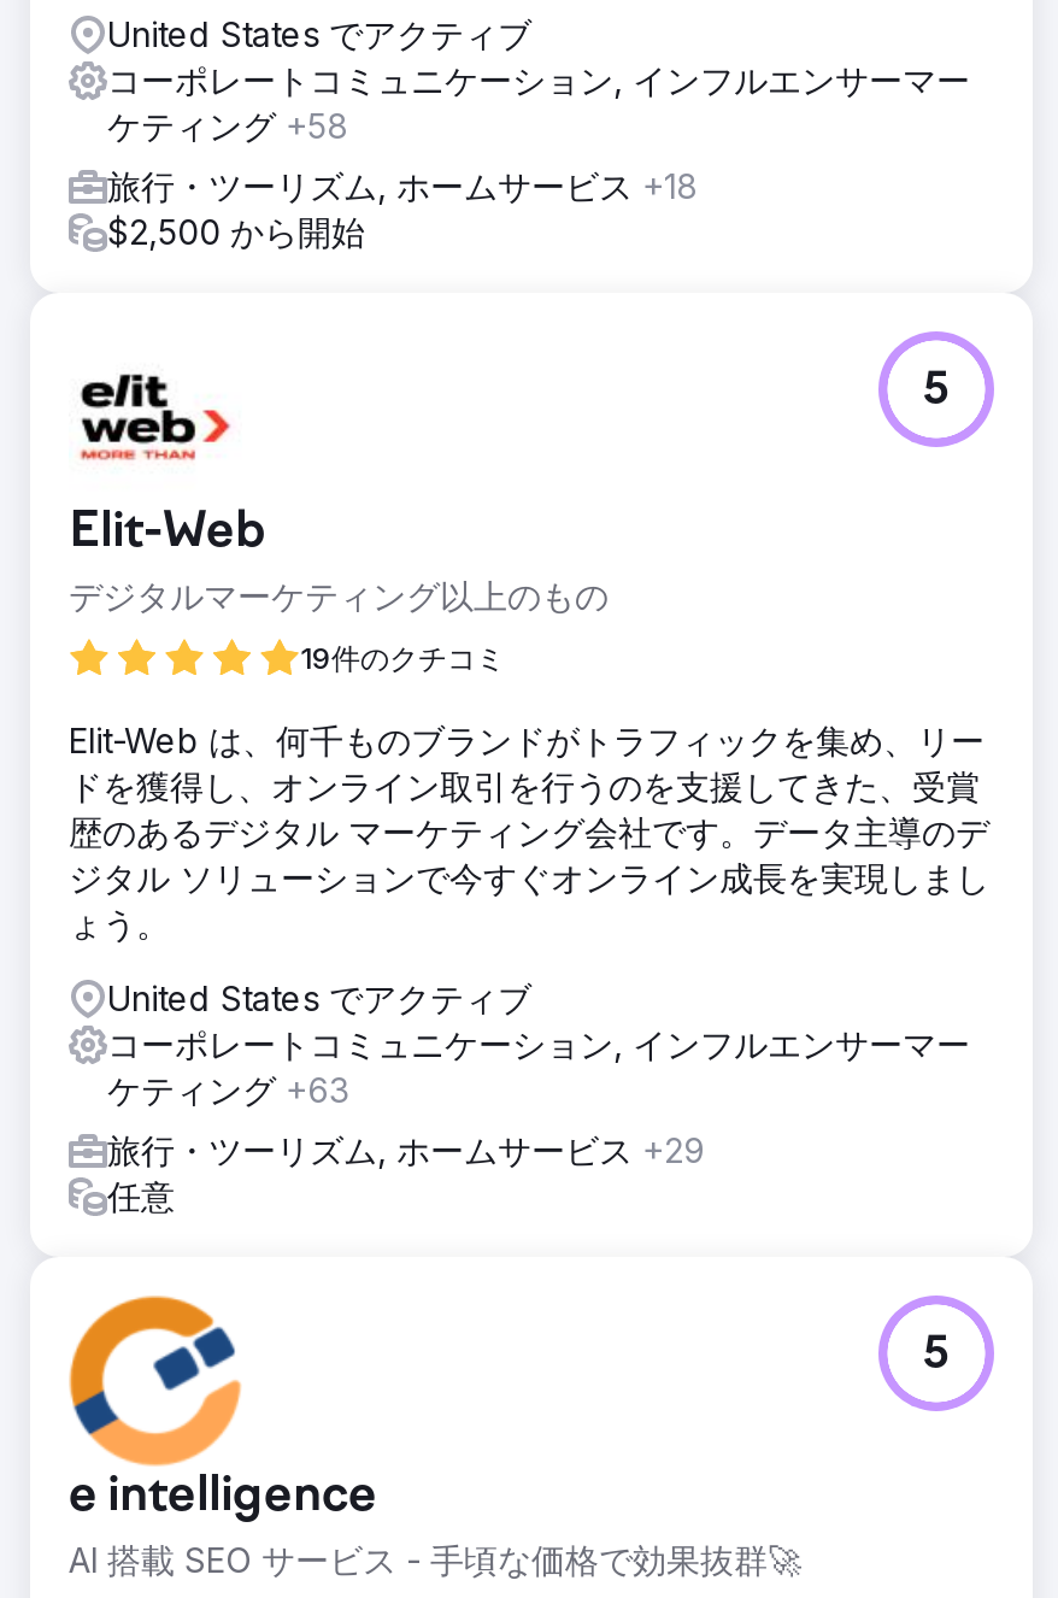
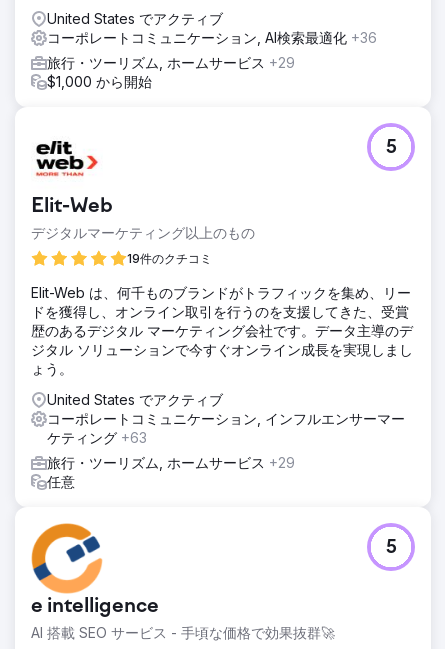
[107,58,970,145] コーポレートコミュニケーション, インフルエンサーマー | ケティング+58 -> [47,29,377,46] コーポレートコミュニケーション, AI検索最適化+36
[107,164,698,251] 旅行・ツーリズム, ホームサービス+18 | $2,500 から開始 -> [47,54,295,90] 旅行・ツーリズム, ホームサービス+29 | $1,000 から開始

